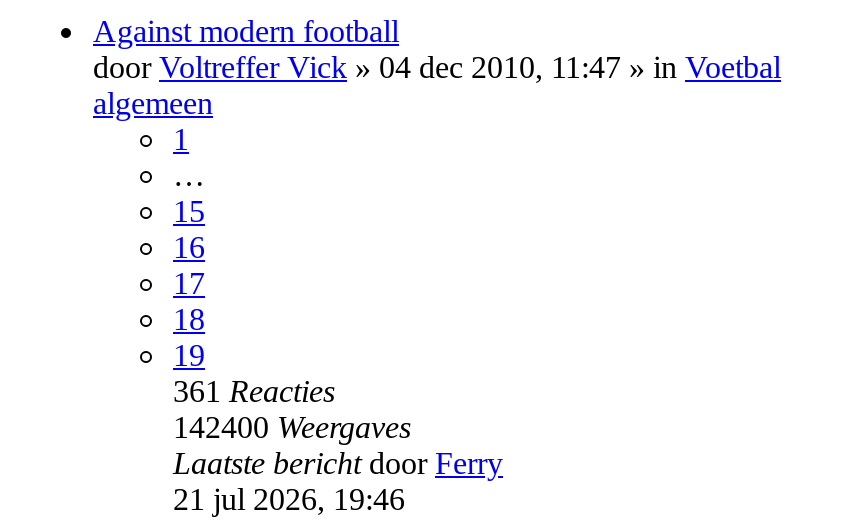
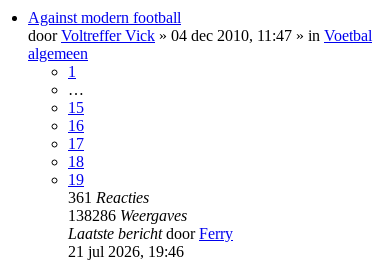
[173,410,411,444] 142400 Weergaves -> [68,207,187,224] 138286 Weergaves

